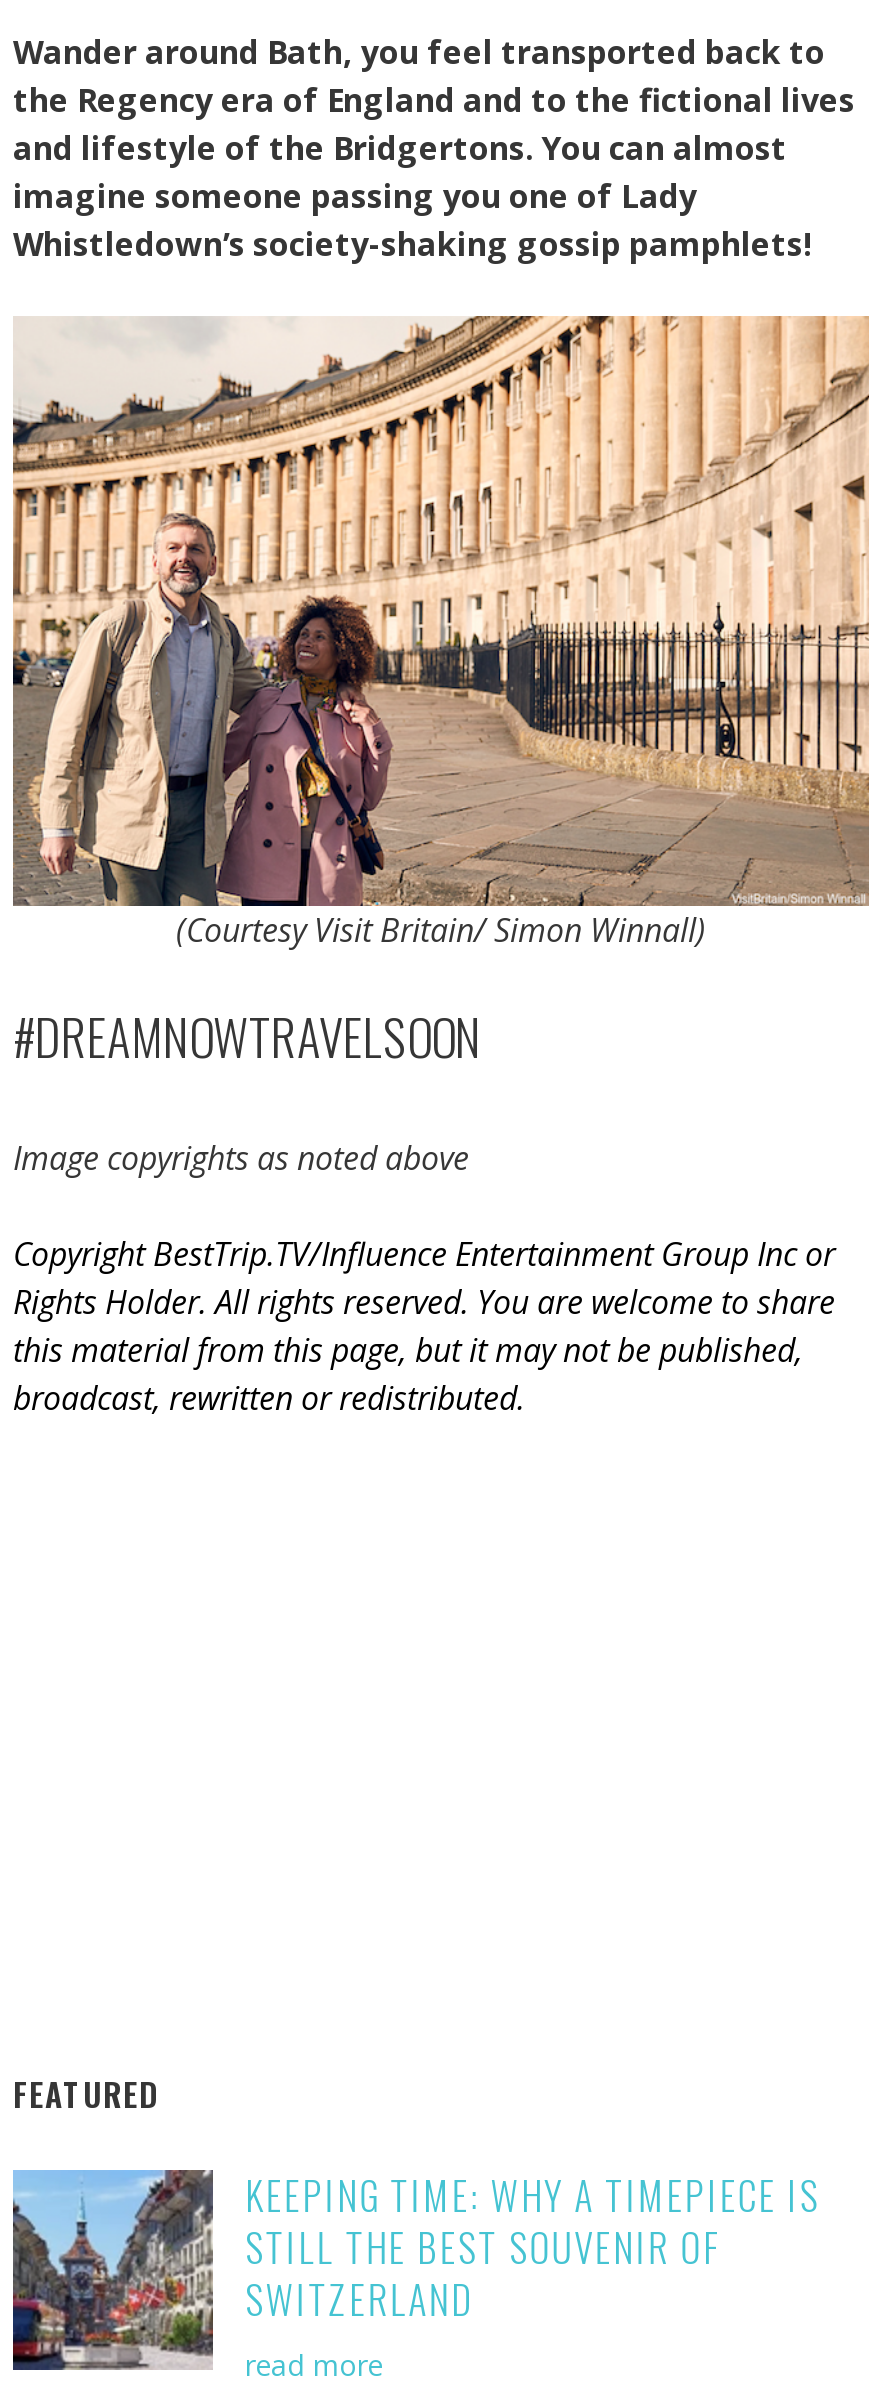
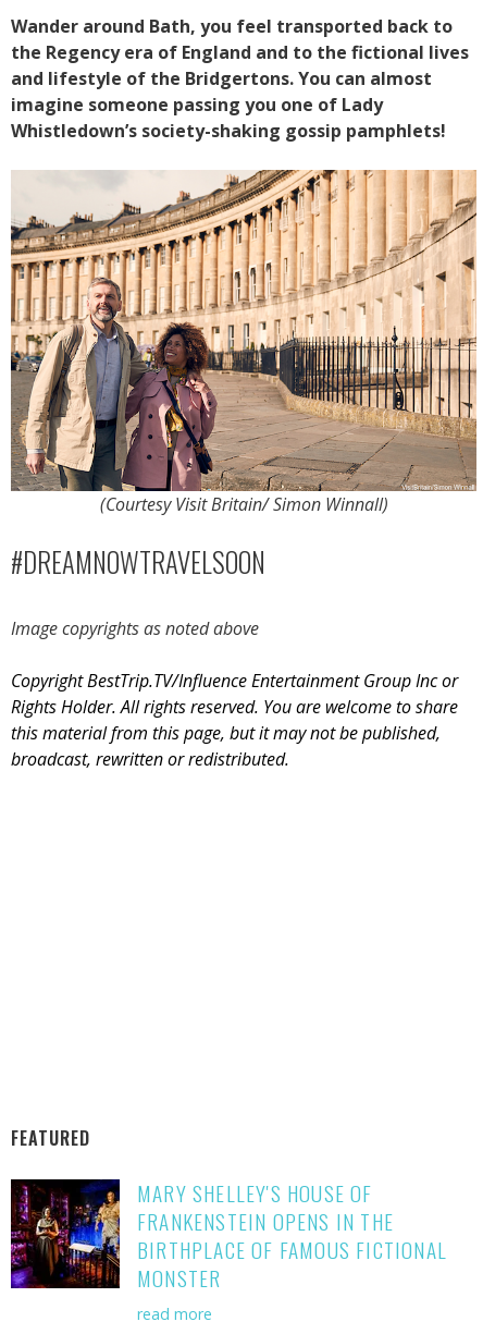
[11,2167,820,2372] [image] | KEEPING TIME: WHY A TIMEPIECE IS | STILL THE BEST SOUVENIR OF | SWITZERLAND -> [10,1178,447,1294] [image] | MARY SHELLEY'S HOUSE OF | FRANKENSTEIN OPENS IN THE | BIRTHPLACE OF FAMOUS FICTIONAL | MONSTER

